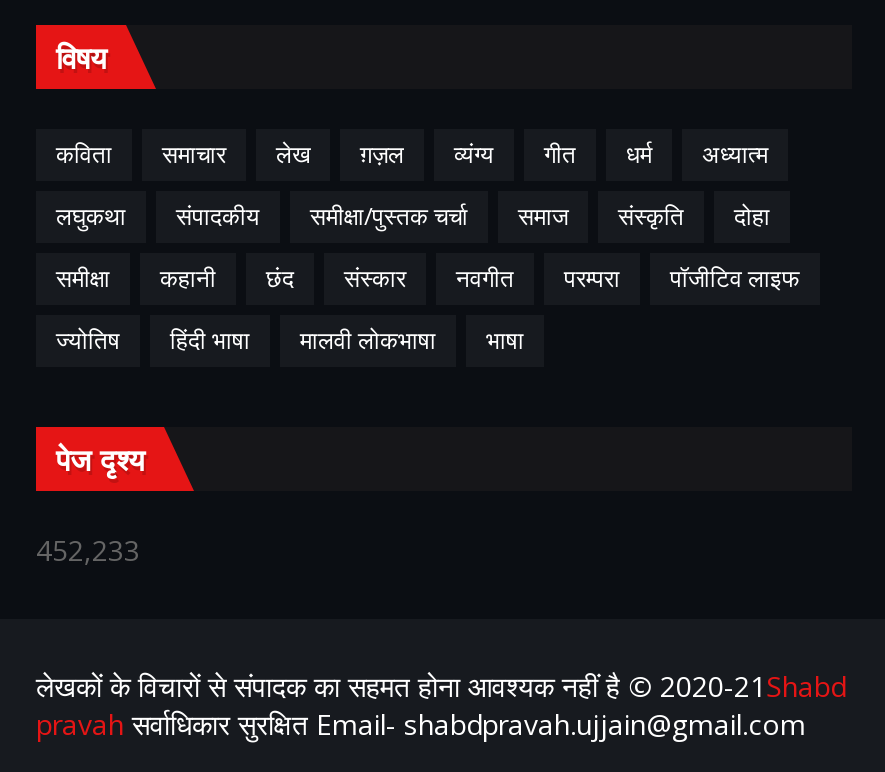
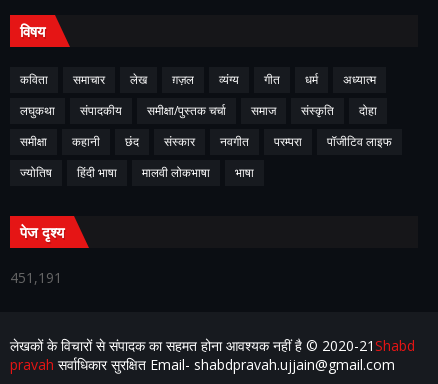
[36,531,140,569] 452,233 -> [10,268,62,287] 451,191

